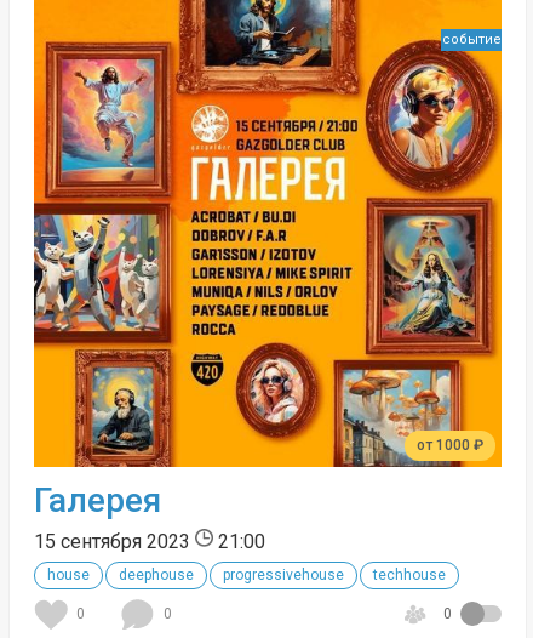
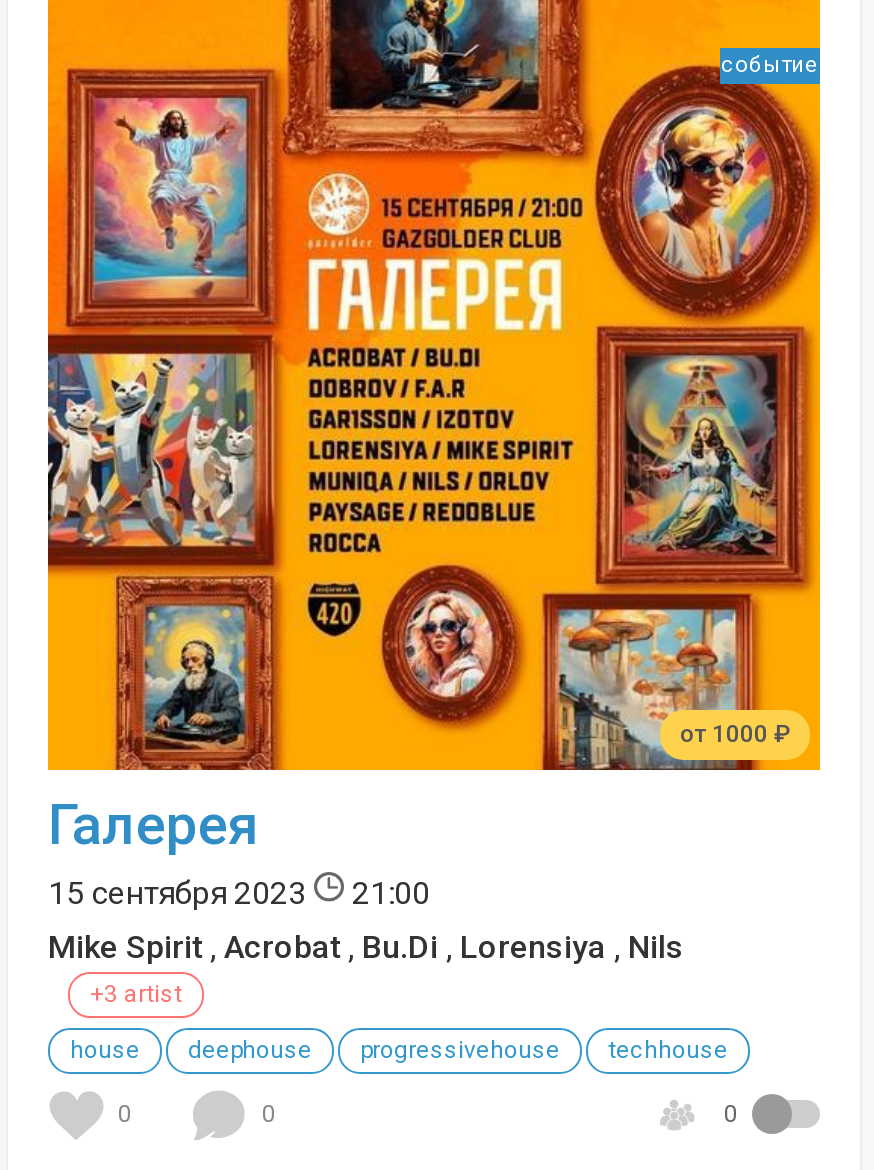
none -> [48,928,684,1008] Mike Spirit, Acrobat, Bu.Di, Lorensiya, Nils | +3 artist

